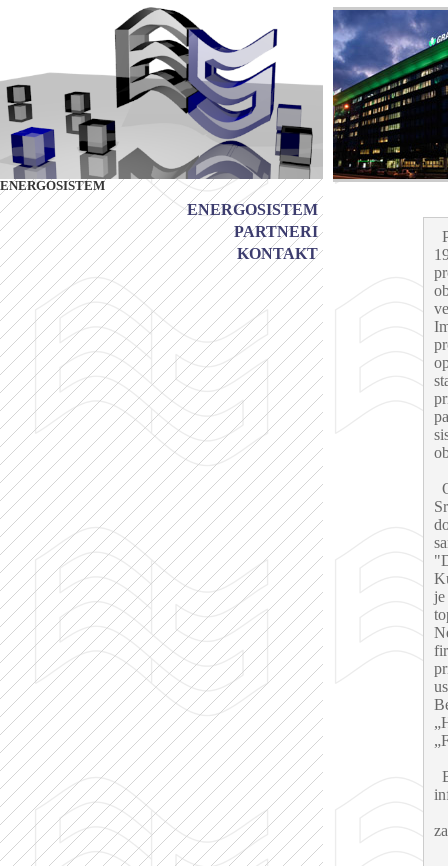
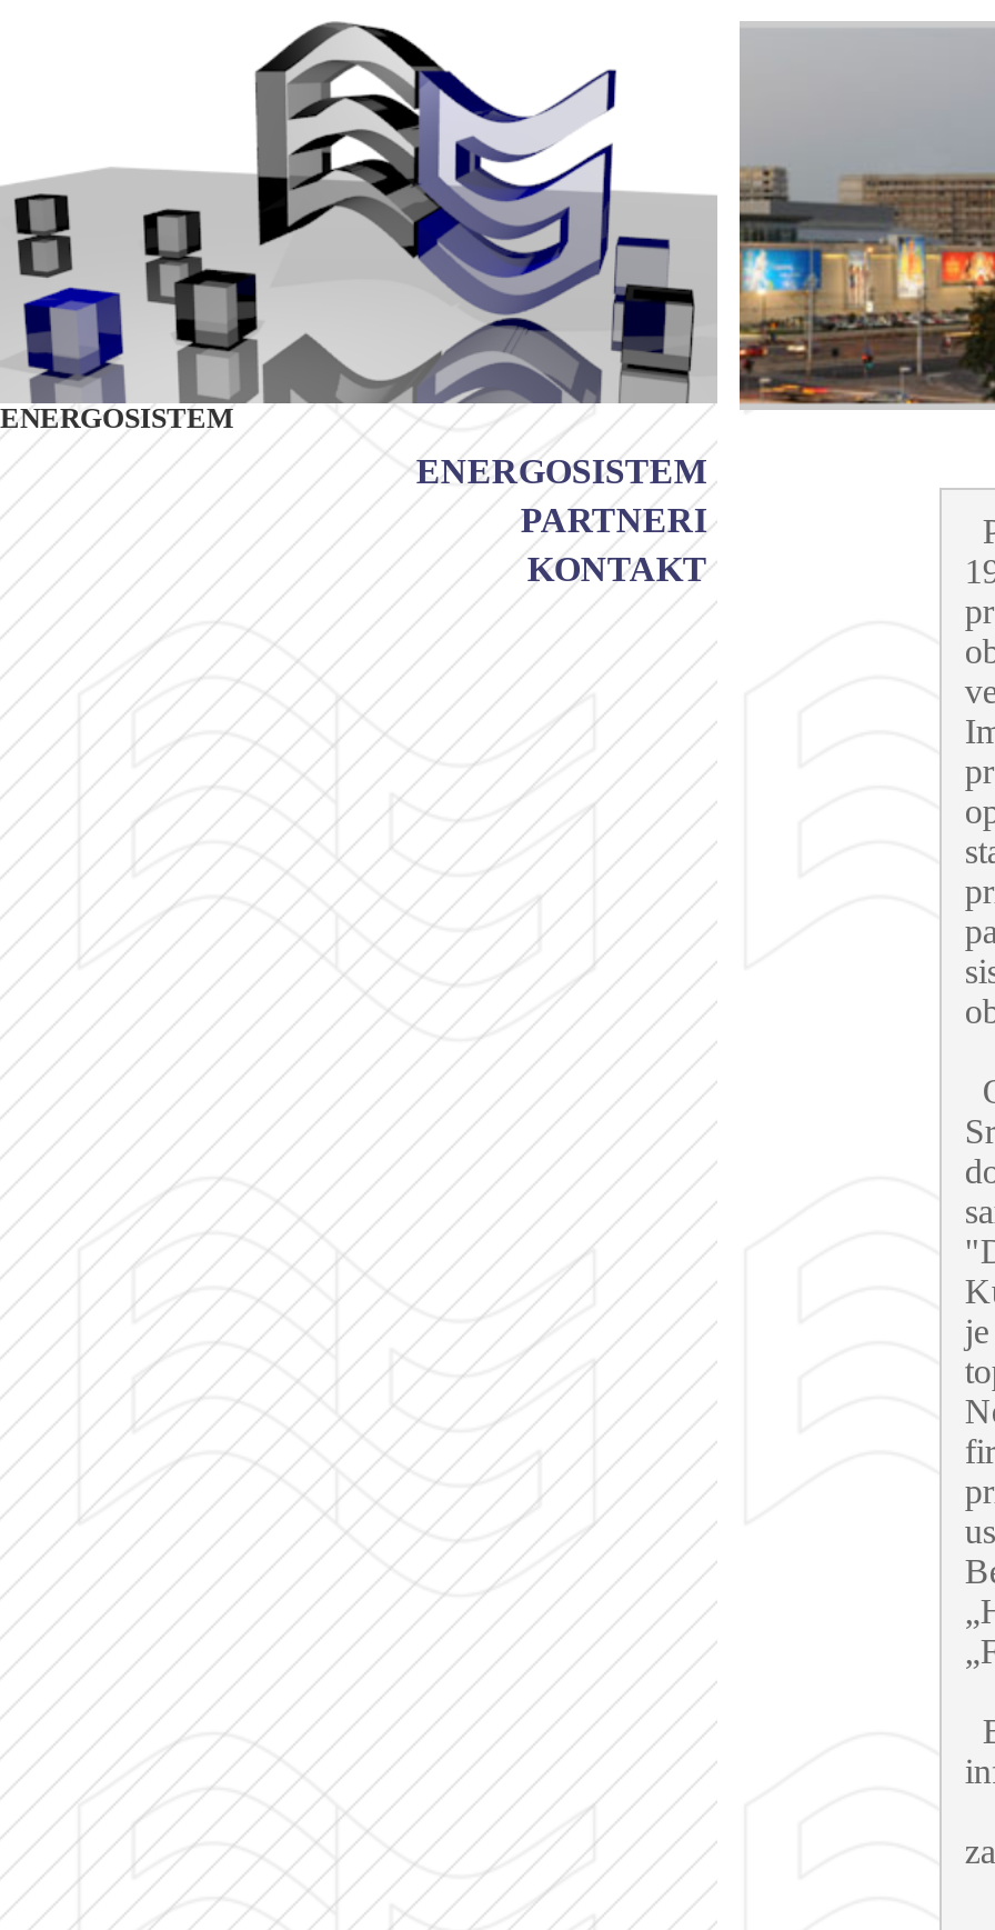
[332,9,445,180] [image] -> [737,28,988,406] [image]

